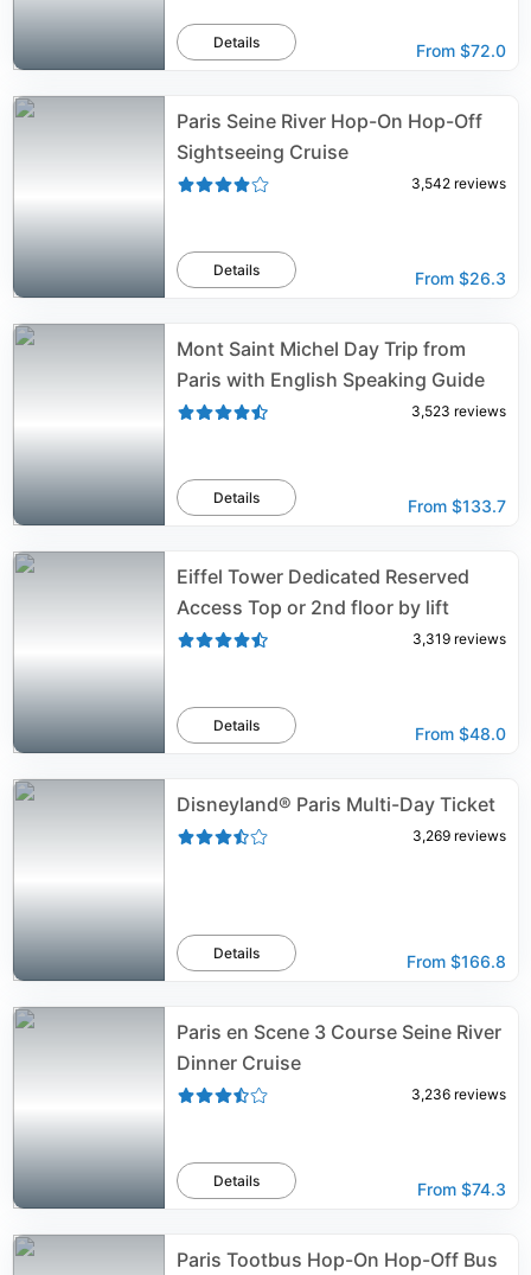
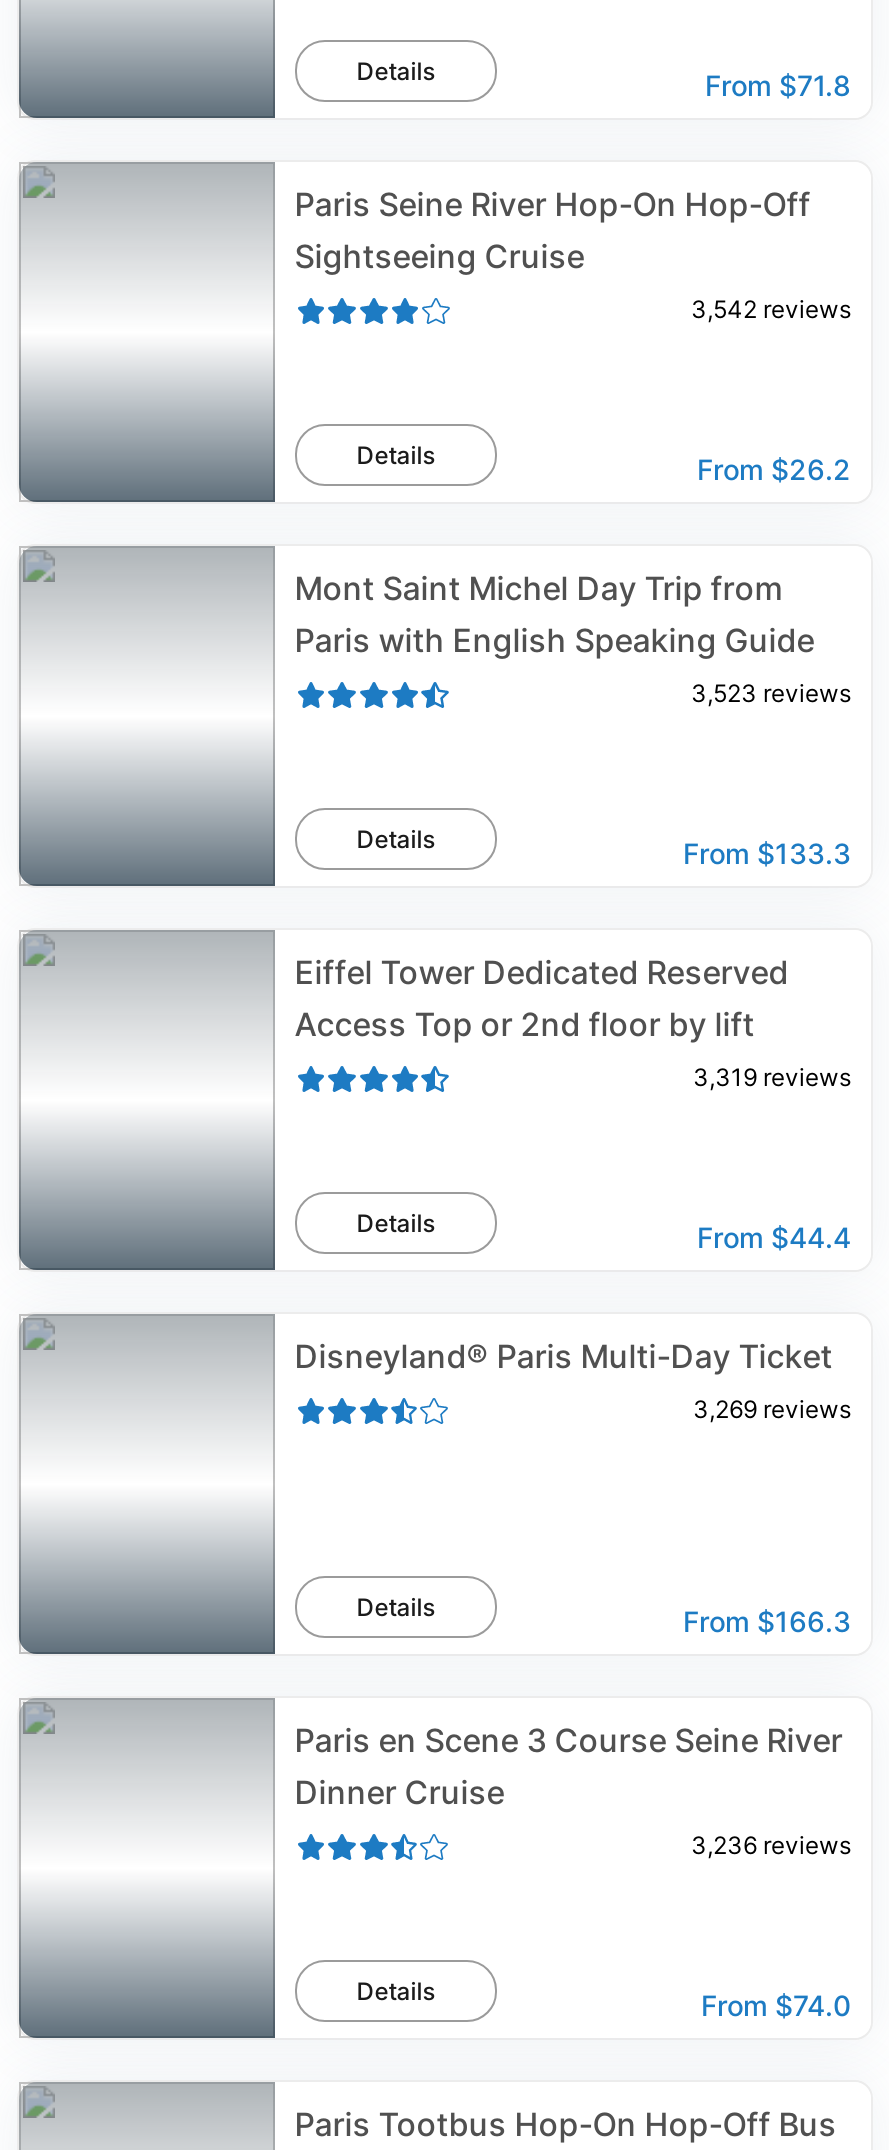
[416,40,506,60] From $72.0 -> [705,68,851,102] From $71.8
[415,268,506,288] From $26.3 -> [697,452,851,486] From $26.2
[408,496,506,516] From $133.7 -> [683,836,851,870] From $133.3
[415,723,506,744] From $48.0 -> [697,1220,851,1254] From $44.4
[407,951,506,971] From $166.8 -> [683,1604,851,1638] From $166.3
[417,1179,506,1199] From $74.3 -> [701,1988,851,2022] From $74.0

